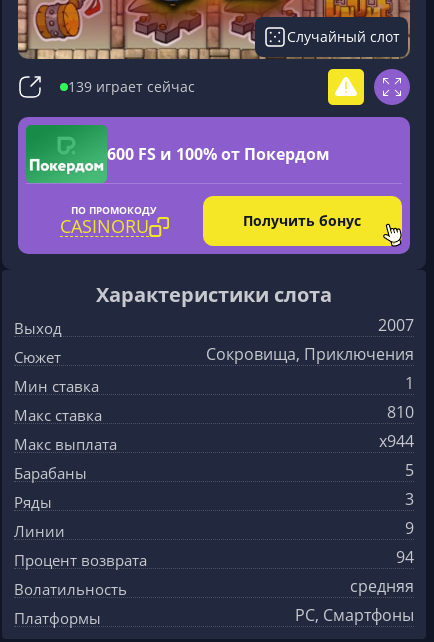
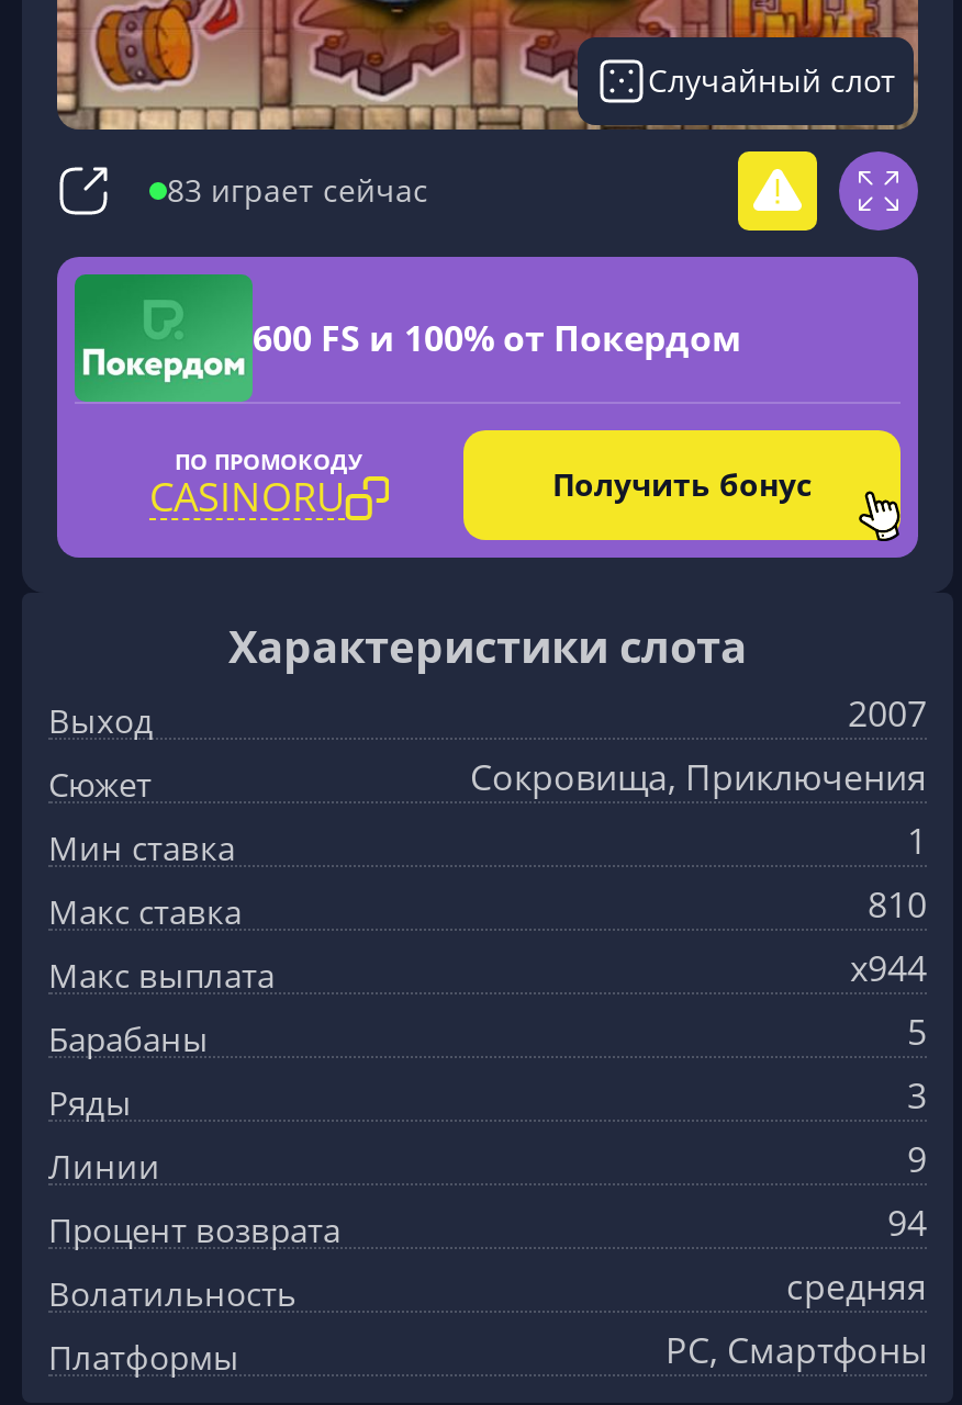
[68,77,195,96] 139 играет сейчас -> [167,169,428,210] 83 играет сейчас

